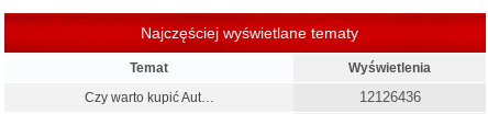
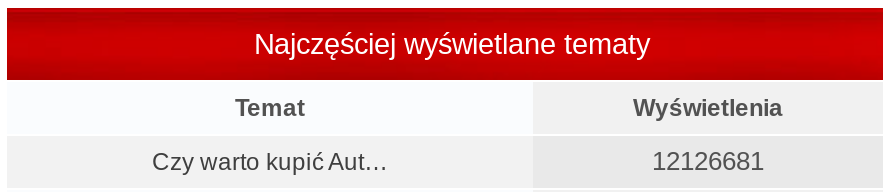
[359,88,420,105] 12126436 -> [652,145,764,175] 12126681

